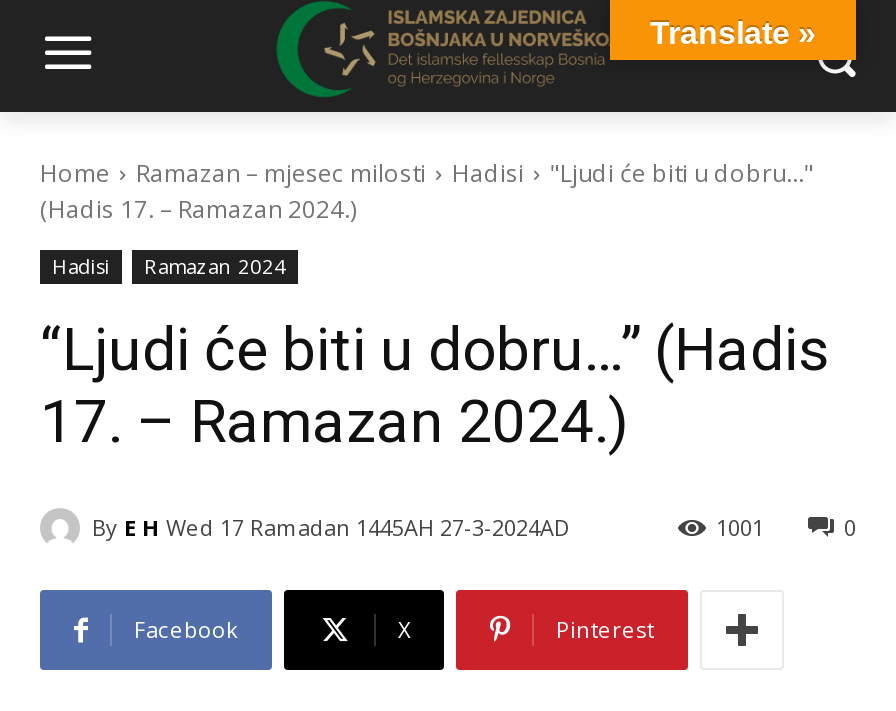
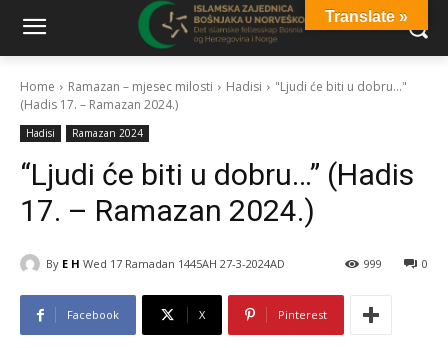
[716,512,764,542] 1001 -> [364,256,382,271] 999

